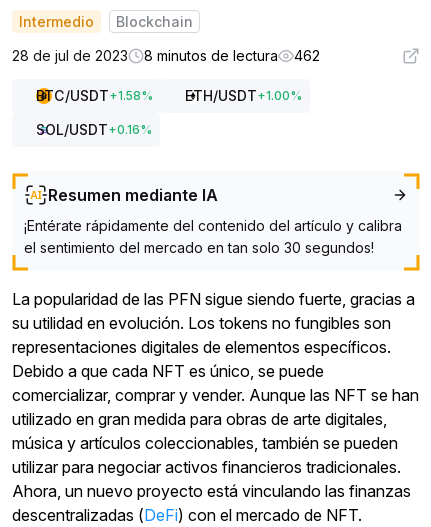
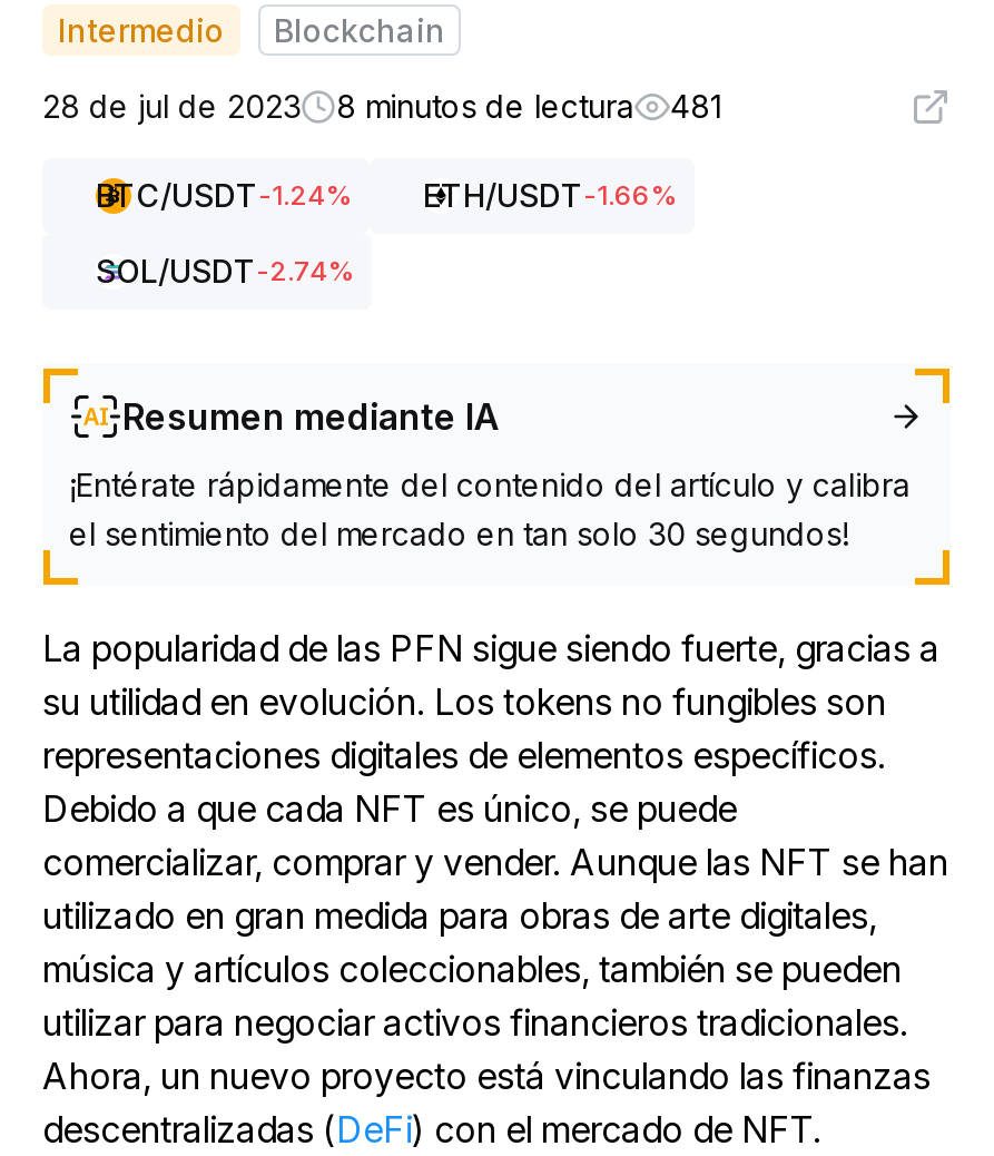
[12,47,320,64] 28 de jul de 2023 8 minutos de lectura 462 -> [42,87,721,125] 28 de jul de 2023 8 minutos de lectura 481
[36,87,302,104] BTC/USDT + 1.58% | ETH/USDT + 1.00% -> [96,176,677,214] BTC/USDT-1.24% | ETH/USDT-1.66%
[36,121,152,138] SOL/USDT + 0.16% -> [96,252,354,290] SOL/USDT-2.74%

